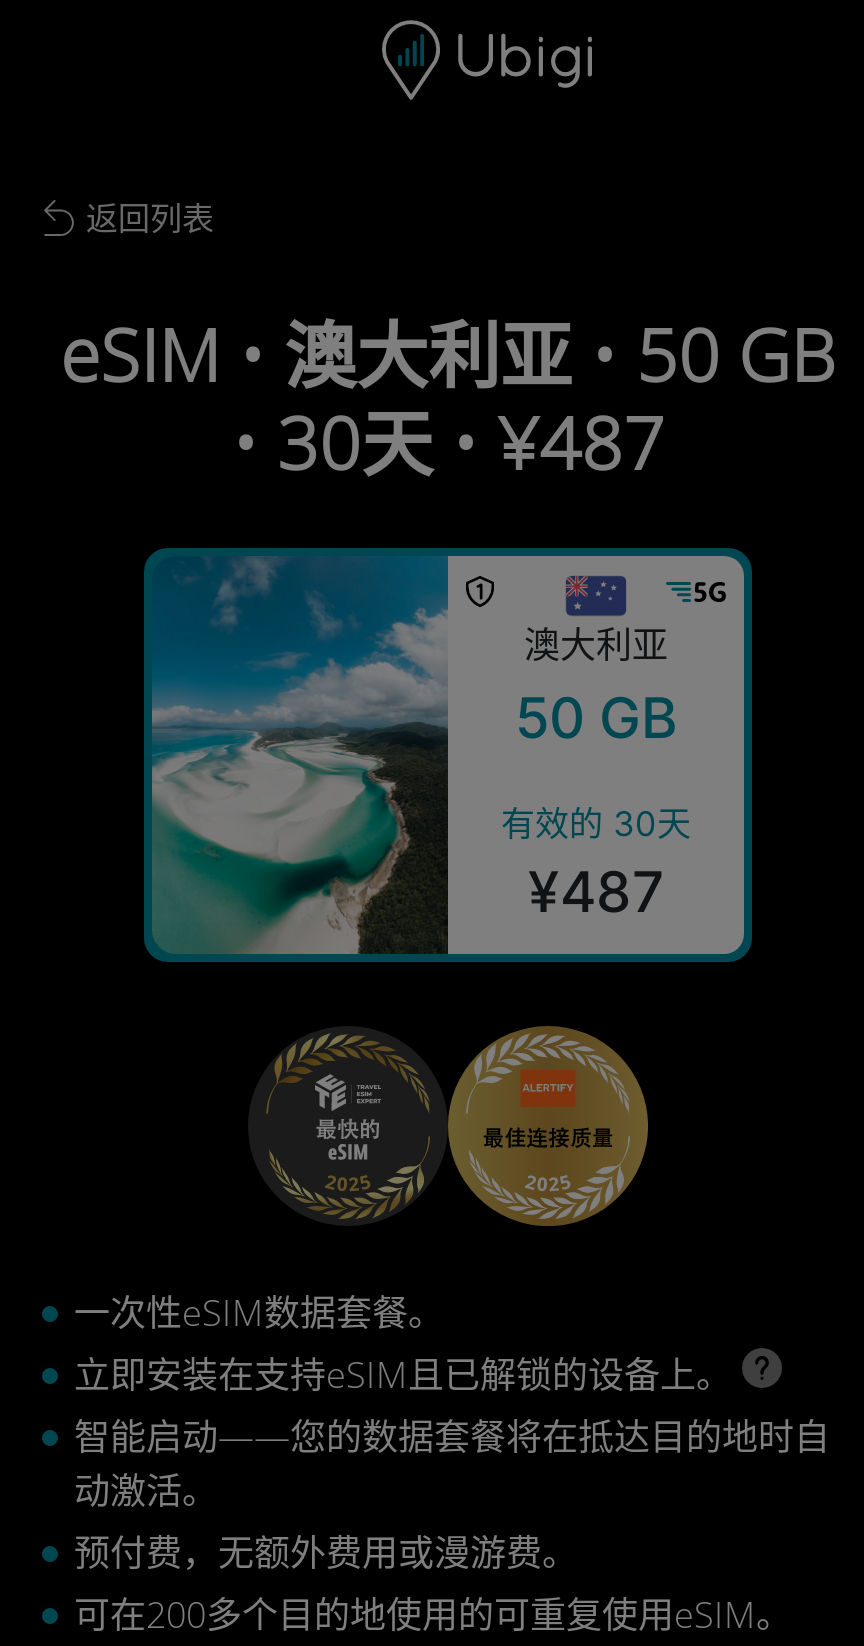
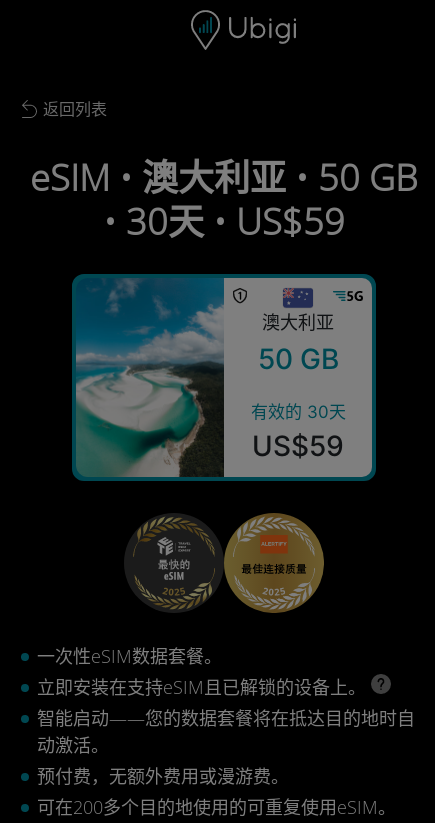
[231,394,665,492] • 30天 • ¥487 -> [103,197,345,246] • 30天 • US$59
[528,858,664,926] ¥487 -> [252,429,344,463] US$59

